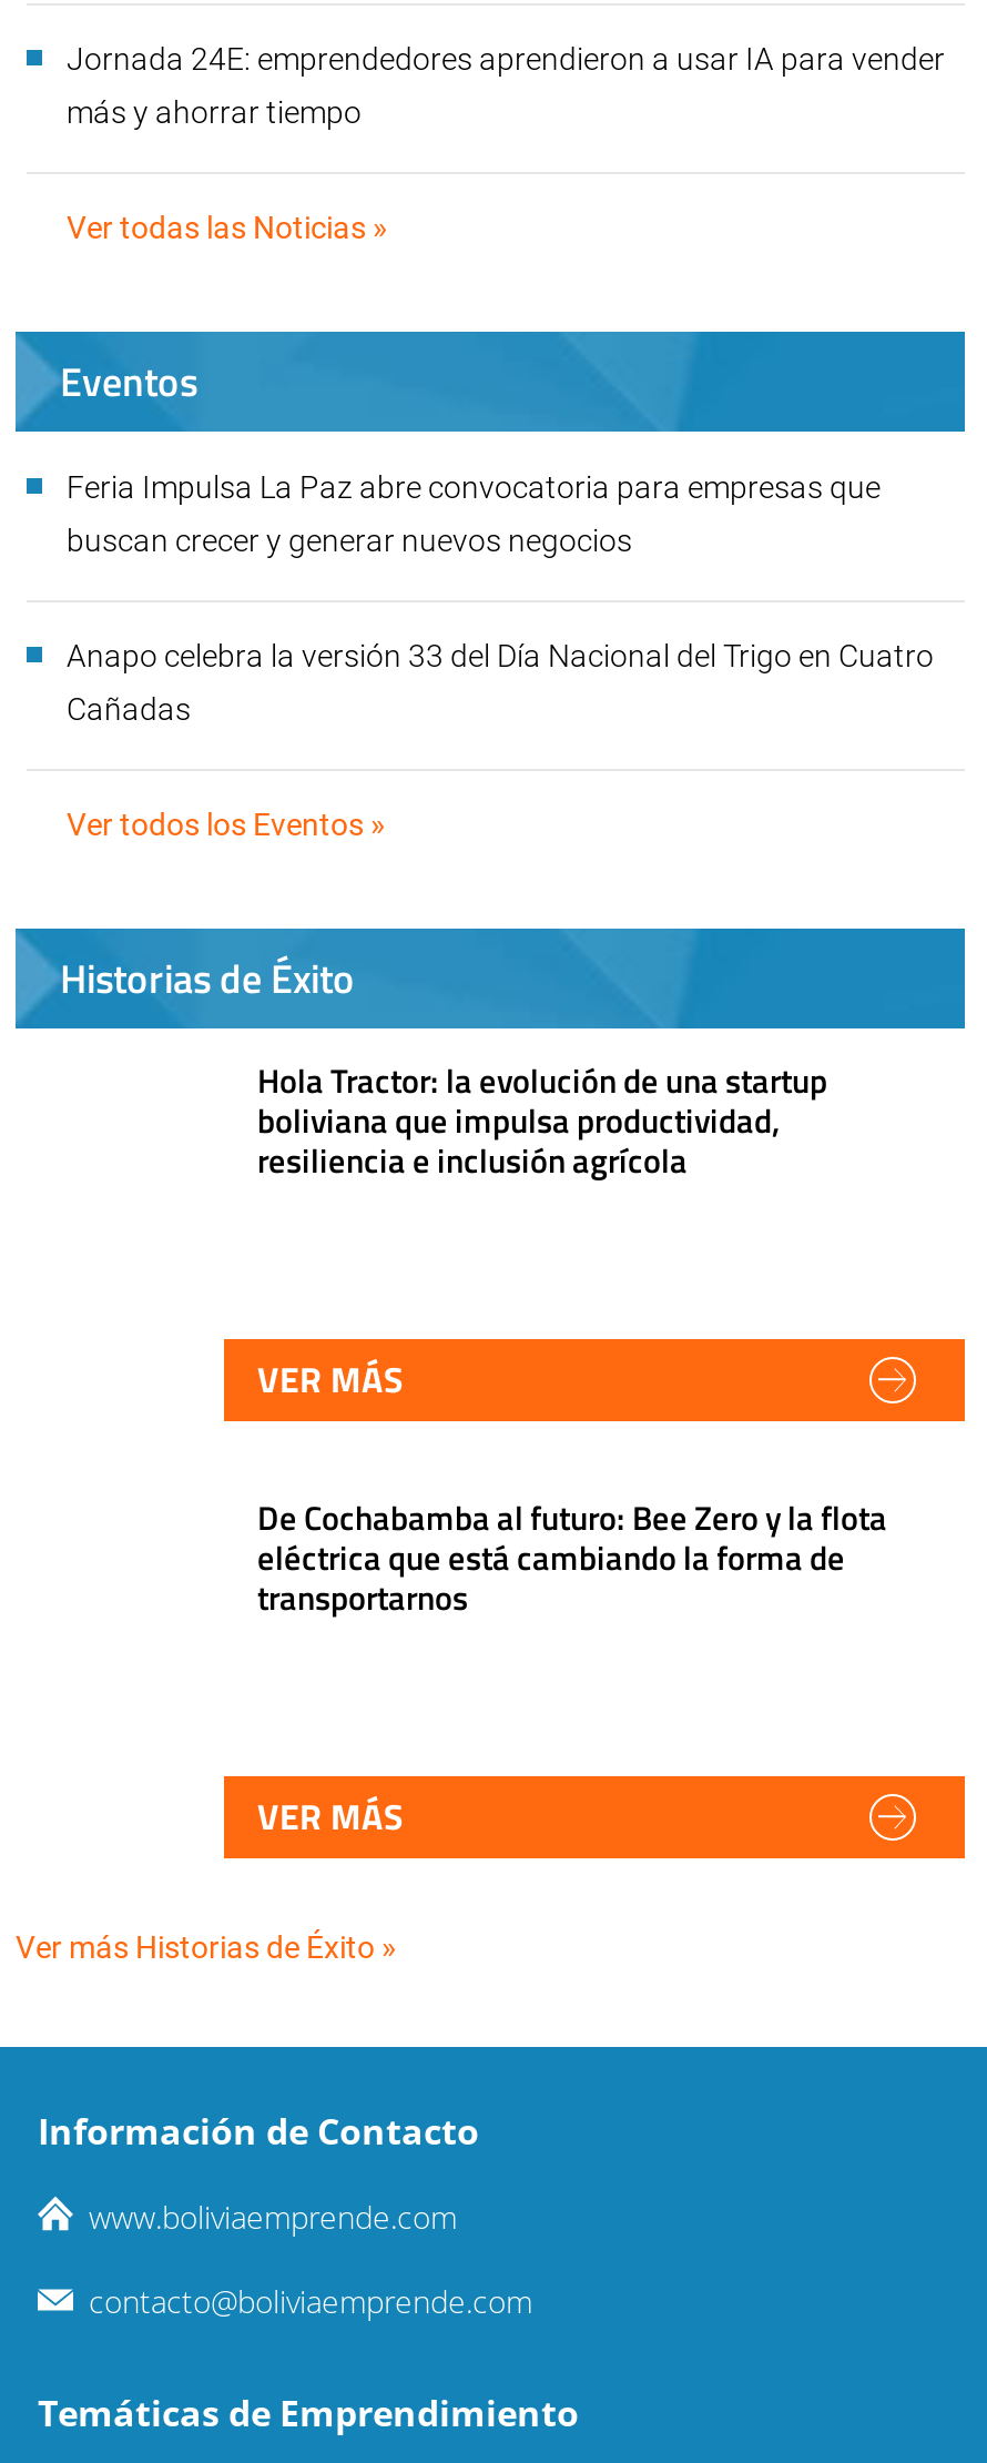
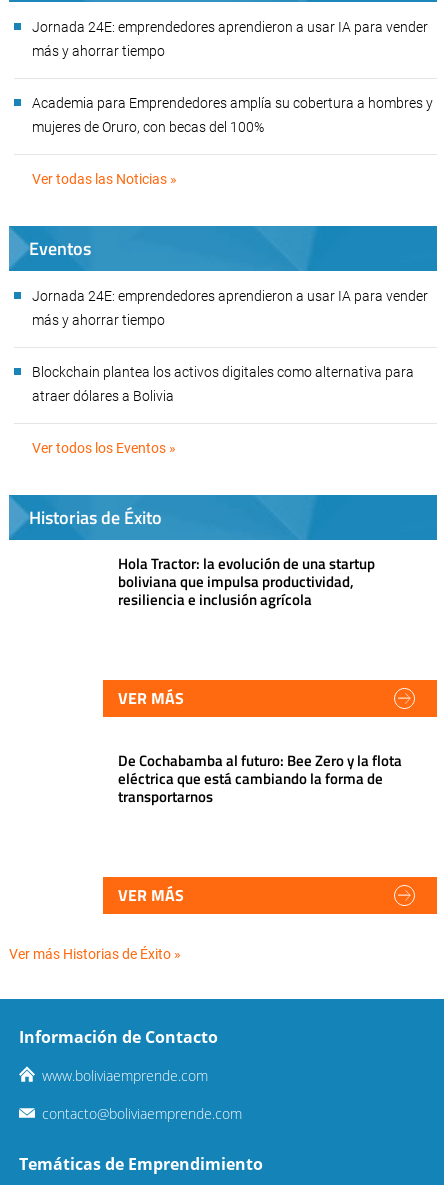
none -> [32,95,433,135] Academia para Emprendedores amplía su cobertura a hombres y | mujeres de Oruro, con becas del 100%
[67,469,881,504] Feria Impulsa La Paz abre convocatoria para empresas que -> [32,288,428,304] Jornada 24E: emprendedores aprendieron a usar IA para vender
[67,522,632,558] buscan crecer y generar nuevos negocios -> [32,312,165,328] más y ahorrar tiempo
[67,637,934,673] Anapo celebra la versión 33 del Día Nacional del Trigo en Cuatro -> [32,364,414,380] Blockchain plantea los activos digitales como alternativa para
[67,691,191,726] Cañadas -> [32,388,174,404] atraer dólares a Bolivia

